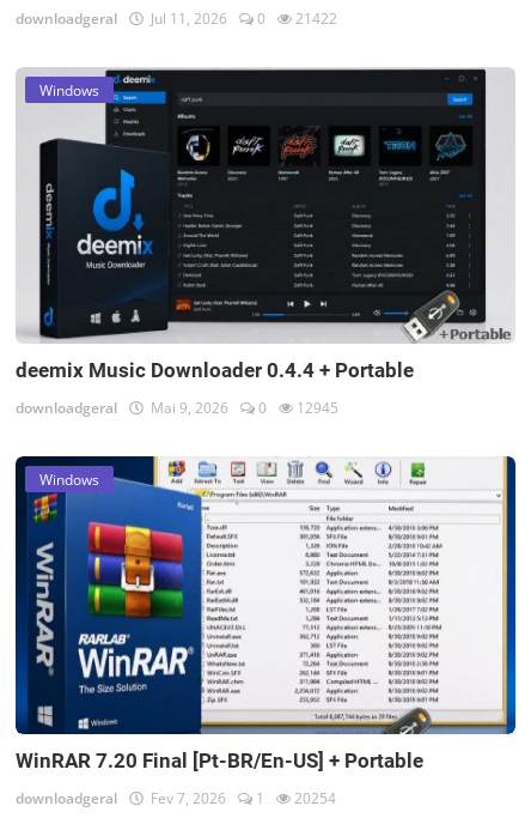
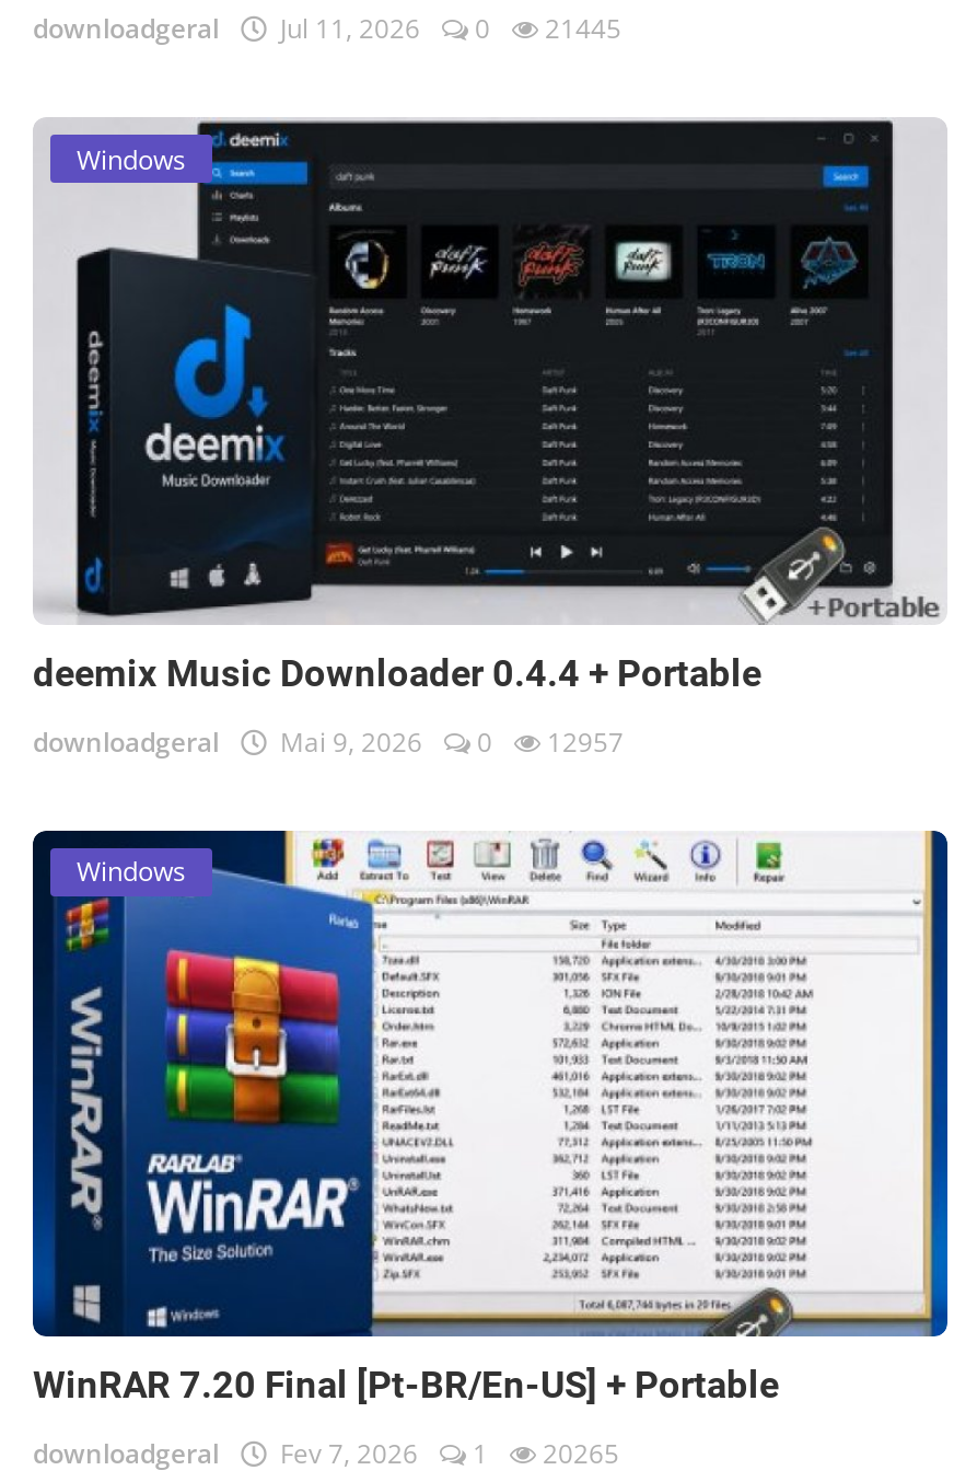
[16,8,337,29] downloadgeral Jul 11, 2026 0 21422 -> [33,11,621,48] downloadgeral Jul 11, 2026 0 21445
[16,398,338,418] downloadgeral Mai 9, 2026 0 12945 -> [33,723,624,760] downloadgeral Mai 9, 2026 0 12957
[16,788,336,808] downloadgeral Fev 7, 2026 1 20254 -> [33,1435,619,1472] downloadgeral Fev 7, 2026 1 20265

